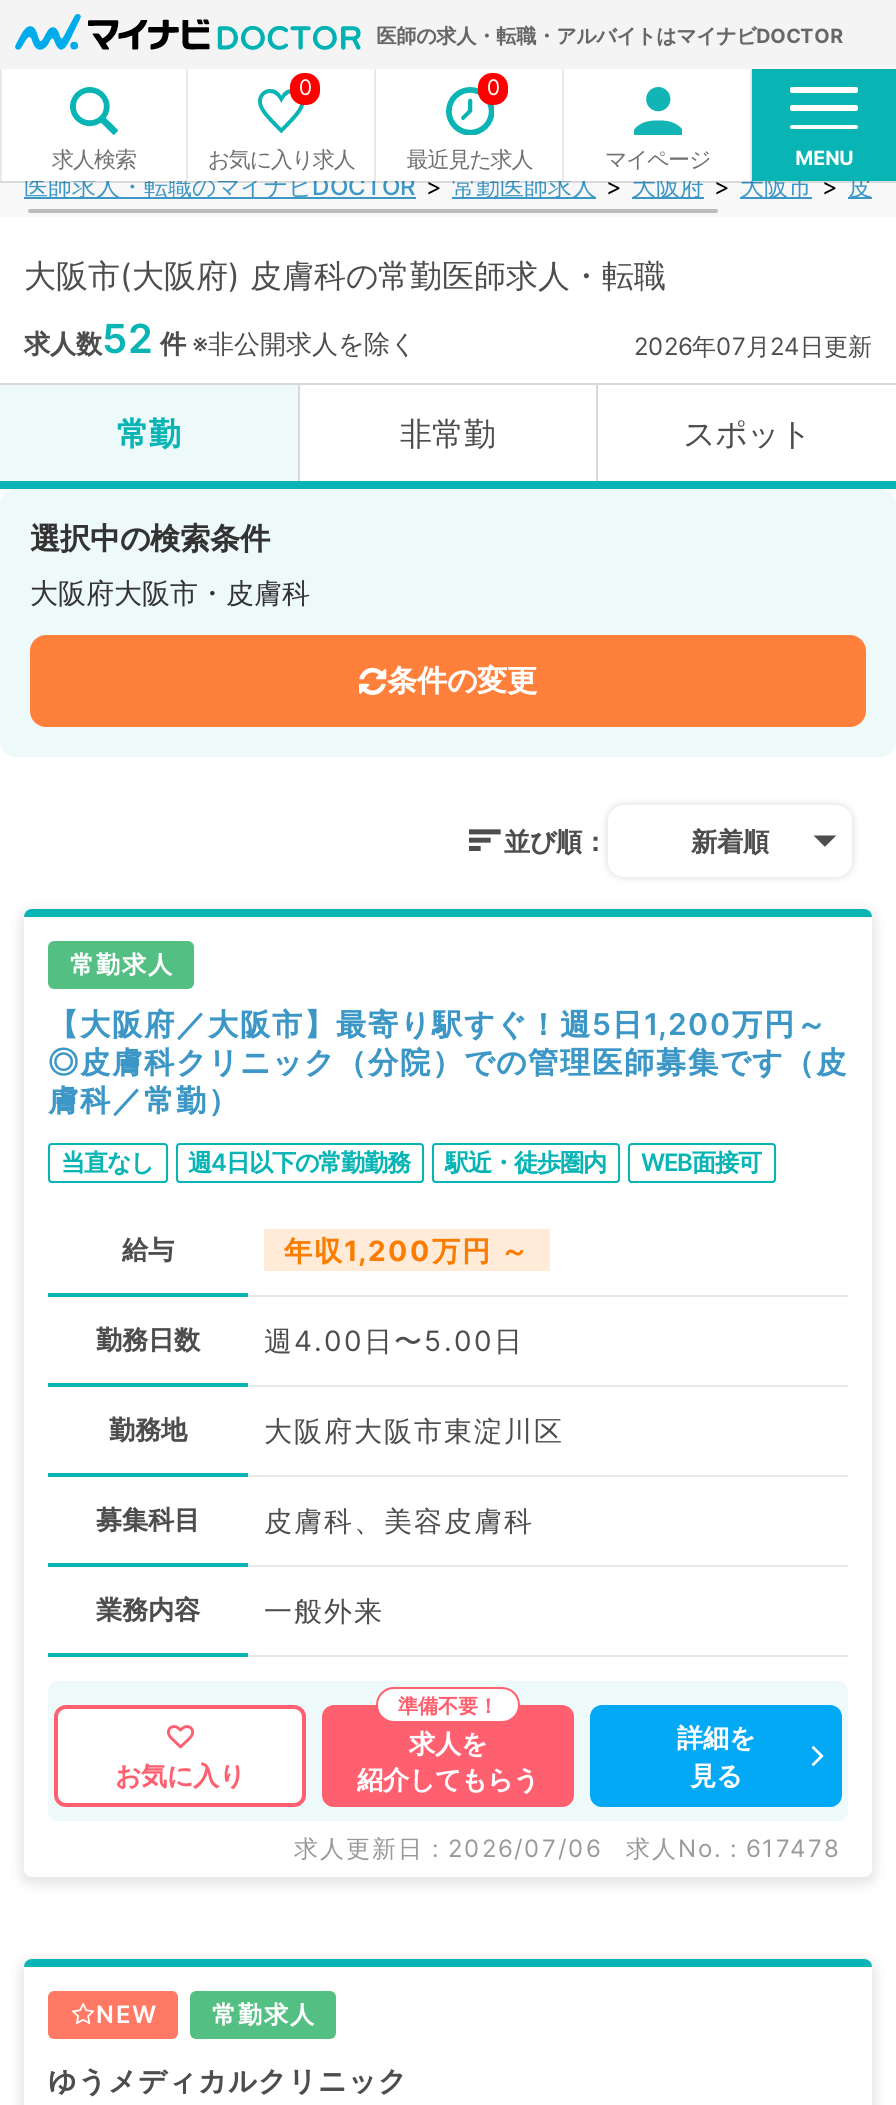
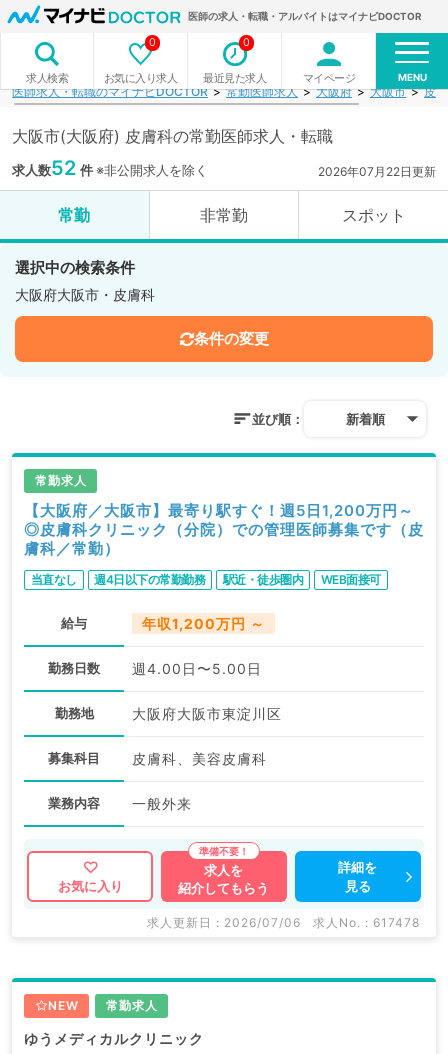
[634,331,872,361] 2026年07月24日更新 -> [318,164,436,179] 2026年07月22日更新

